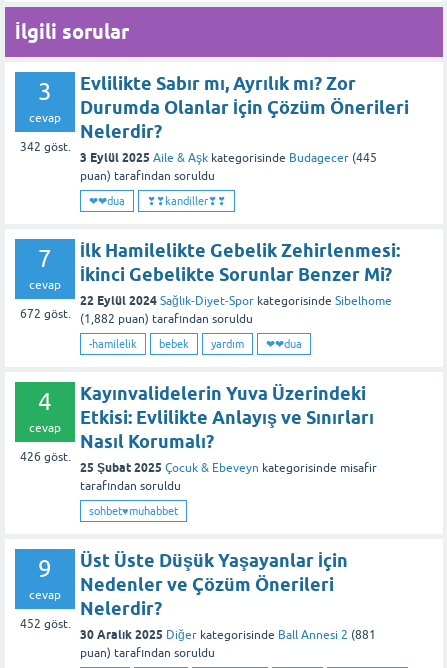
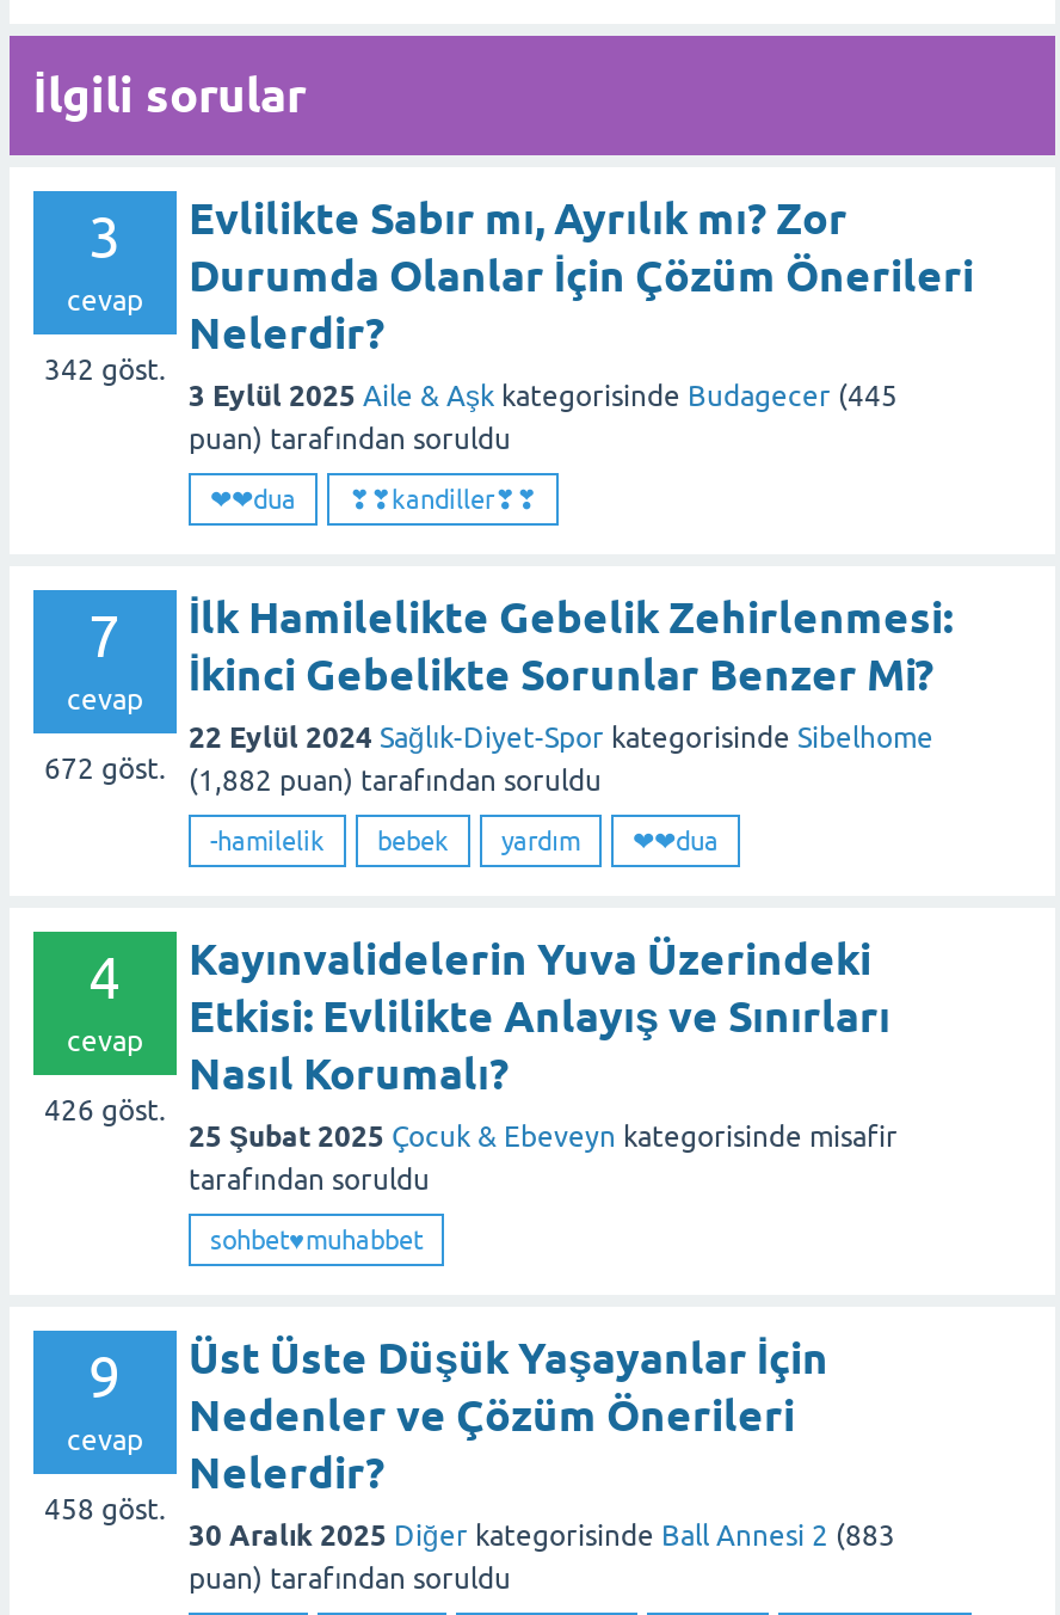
[19,617,70,631] 452 göst. -> [44,1493,166,1526] 458 göst.
[80,627,376,642] 30 Aralık 2025 Diğer kategorisinde Ball Annesi 2 (881 -> [189,1517,895,1552] 30 Aralık 2025 Diğer kategorisinde Ball Annesi 2 (883

